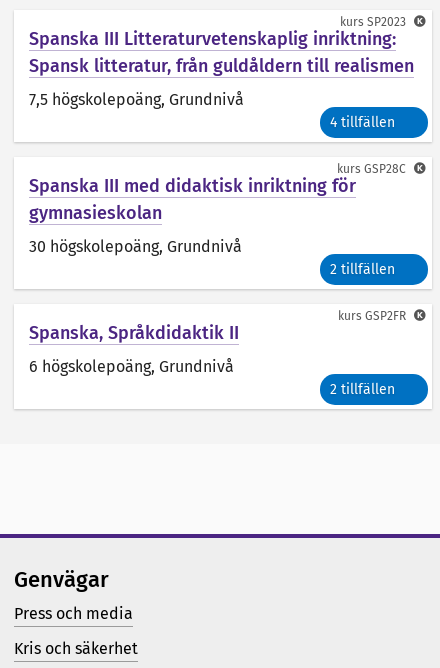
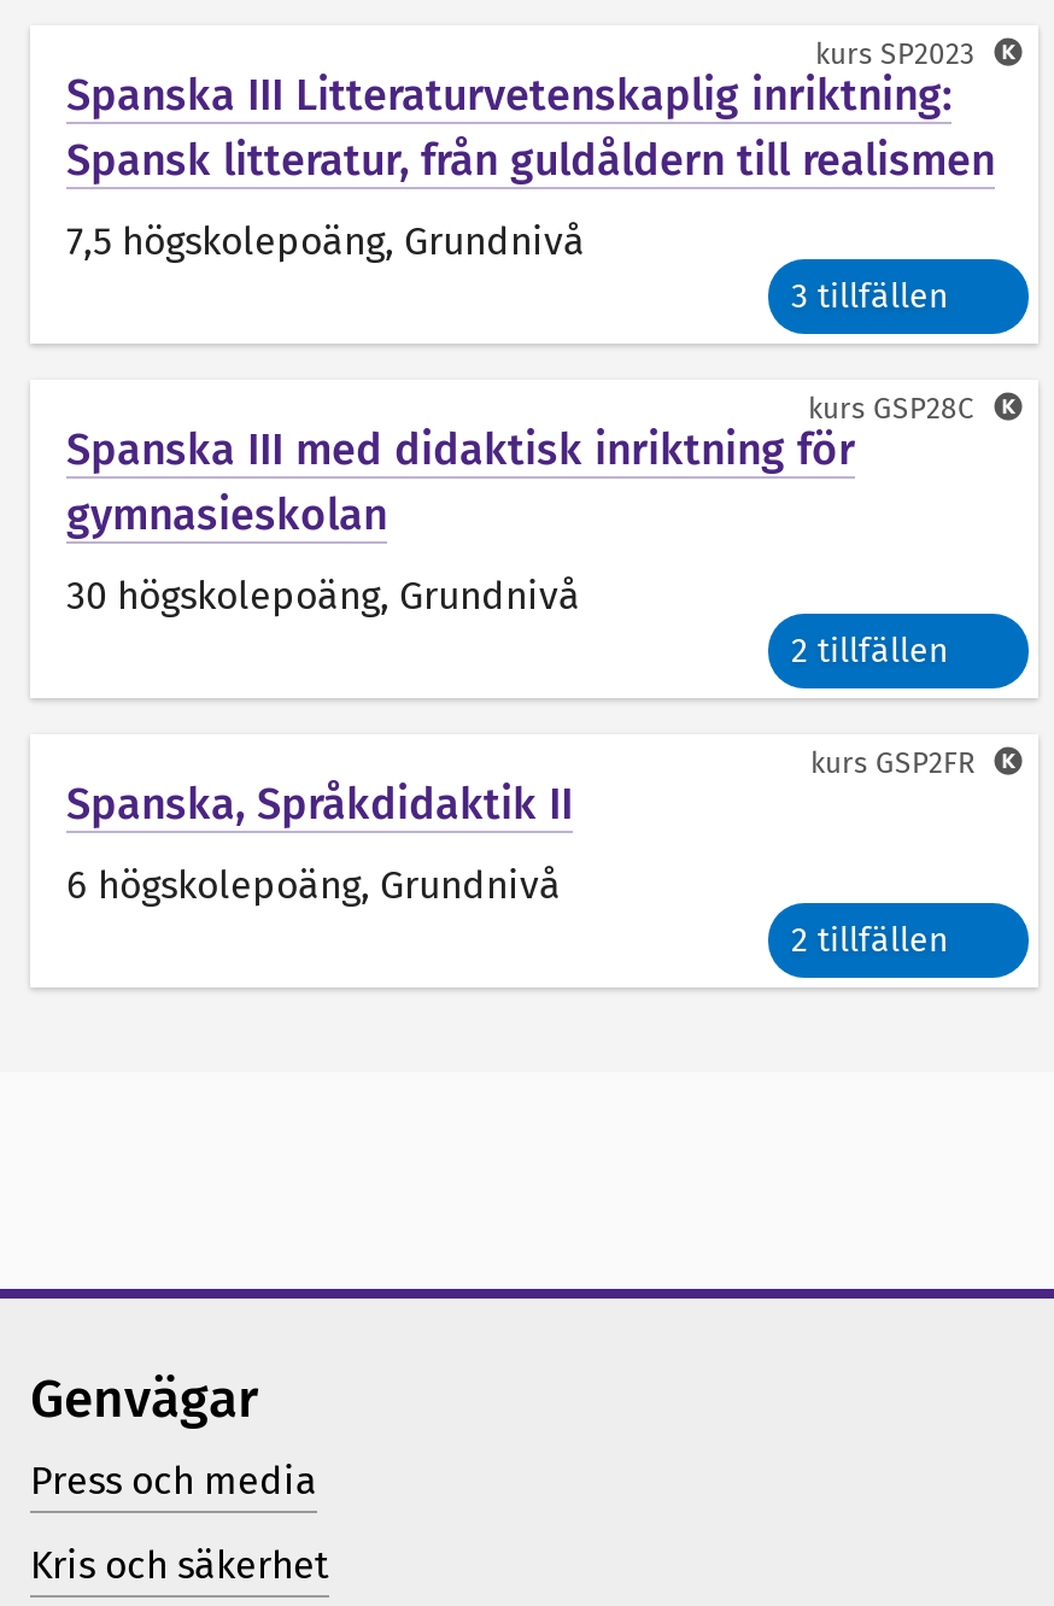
[329,114,394,131] 4 tillfällen -> [791,276,948,317] 3 tillfällen

